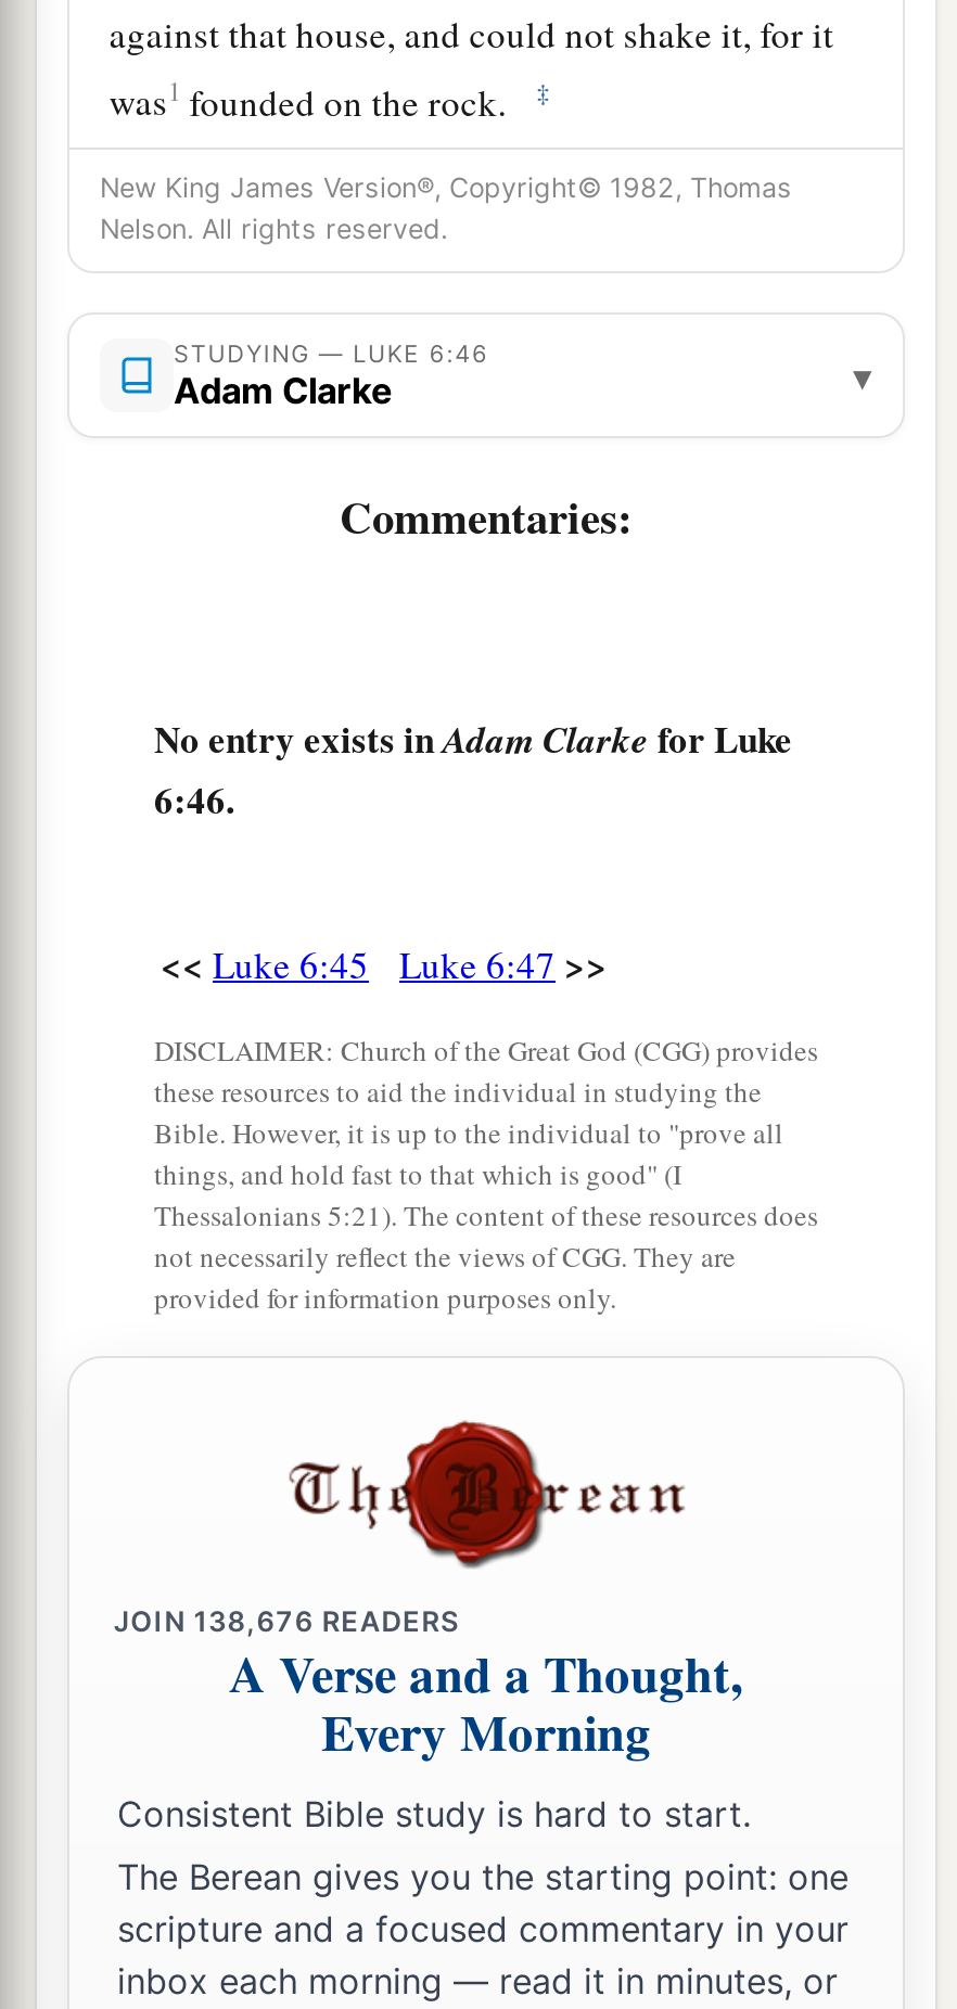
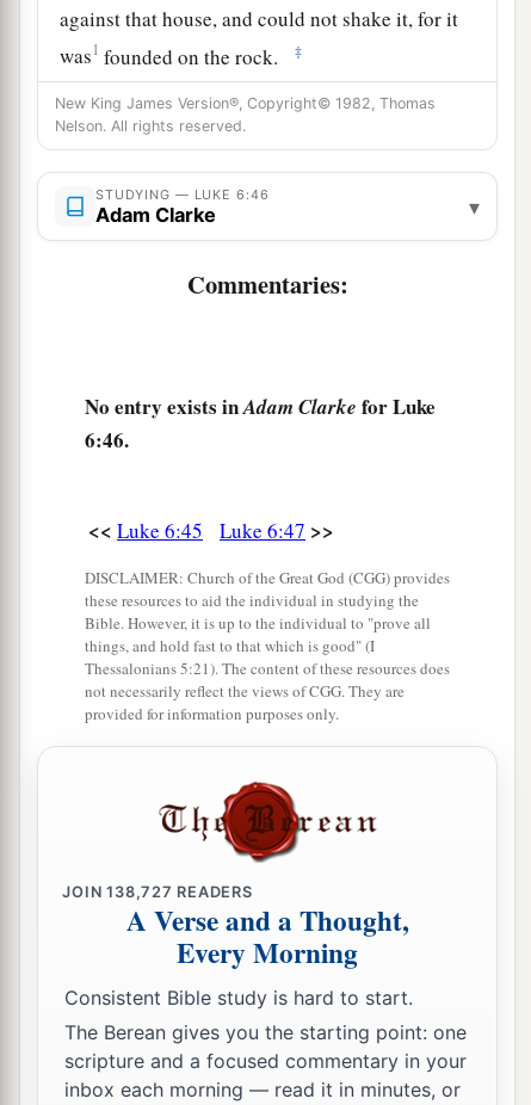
[114,1605,460,1638] JOIN 138,676 READERS -> [63,883,253,901] JOIN 138,727 READERS

